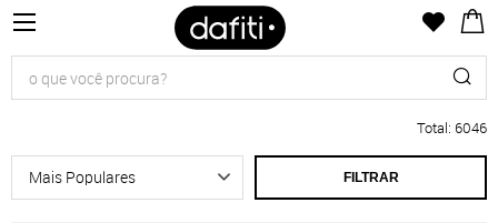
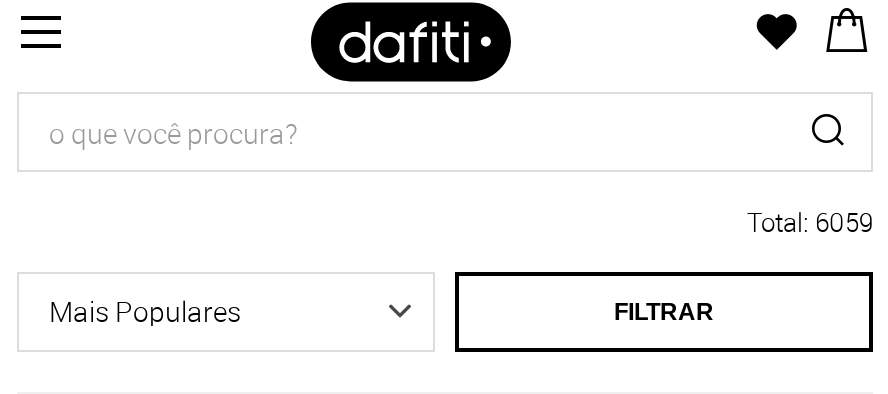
[417,118,487,138] Total: 6046 -> [747,204,873,240] Total: 6059

